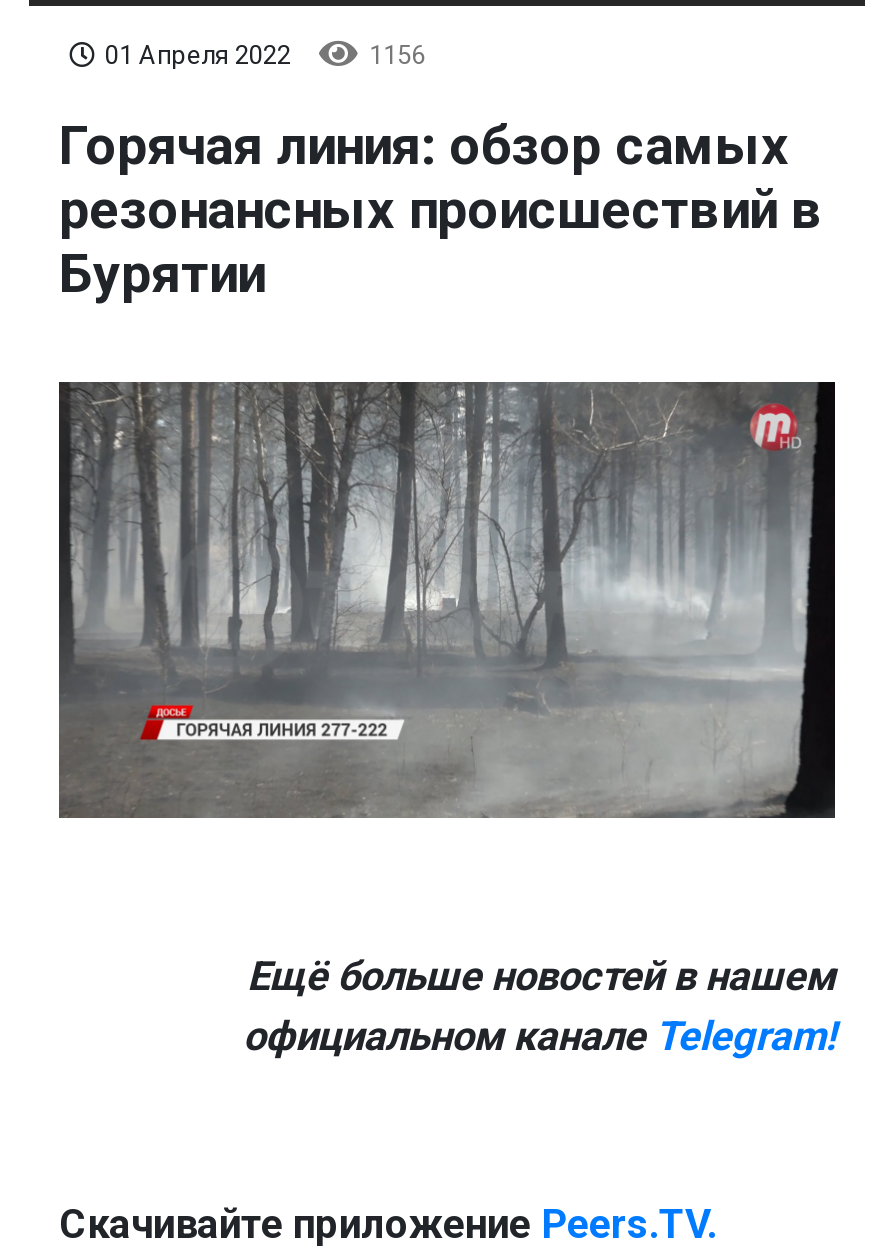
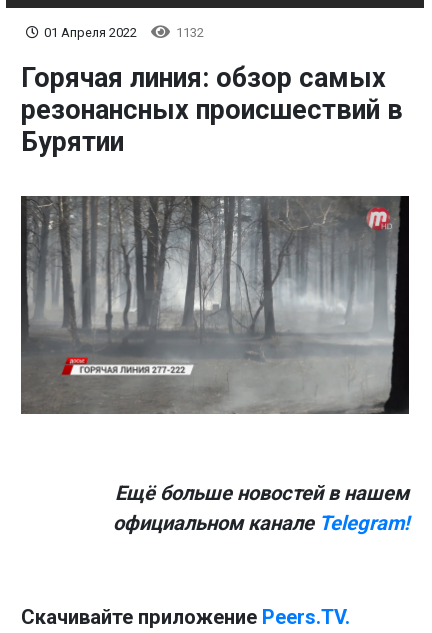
[369,40,425,70] 1156 -> [176,25,204,40] 1132

